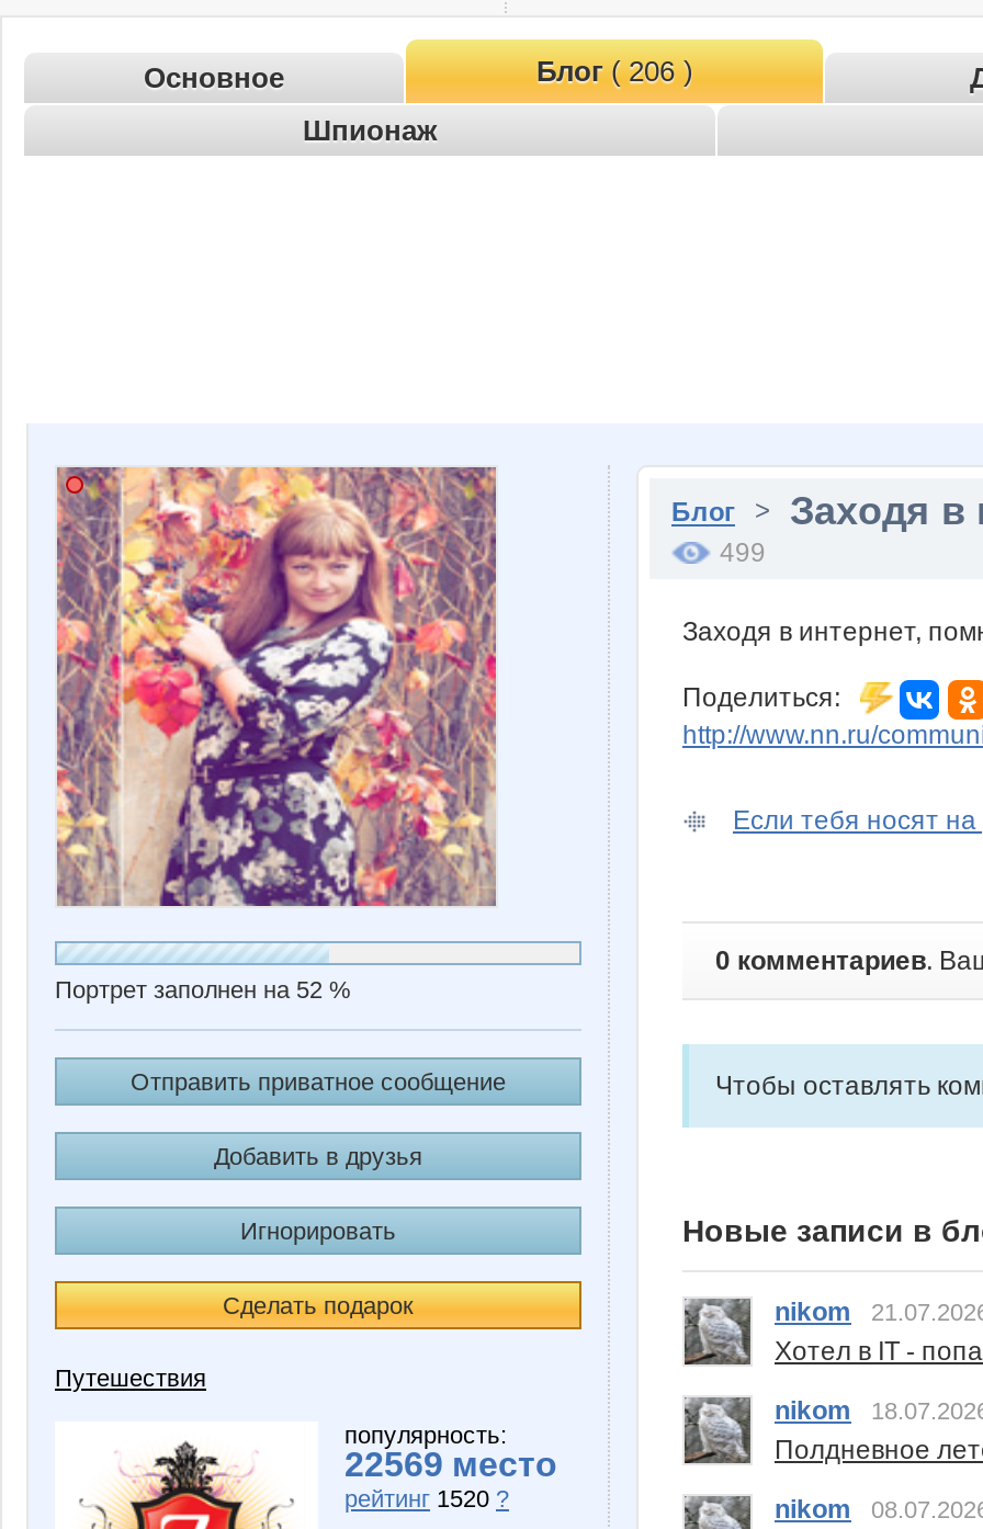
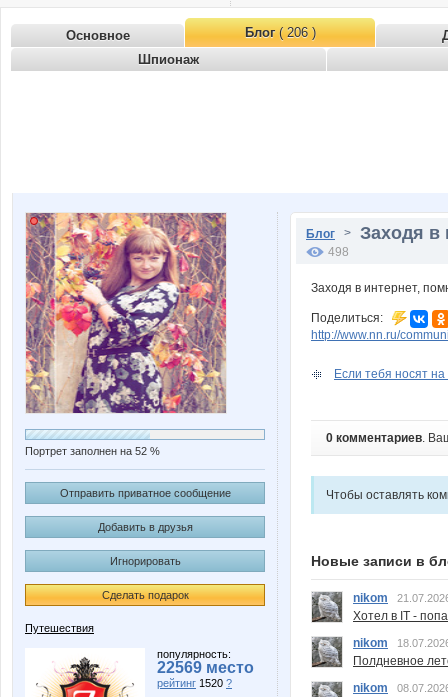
[720,537,766,568] 499 -> [328,245,349,259] 498

